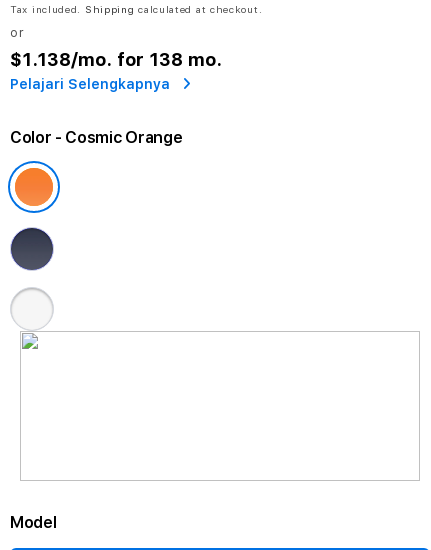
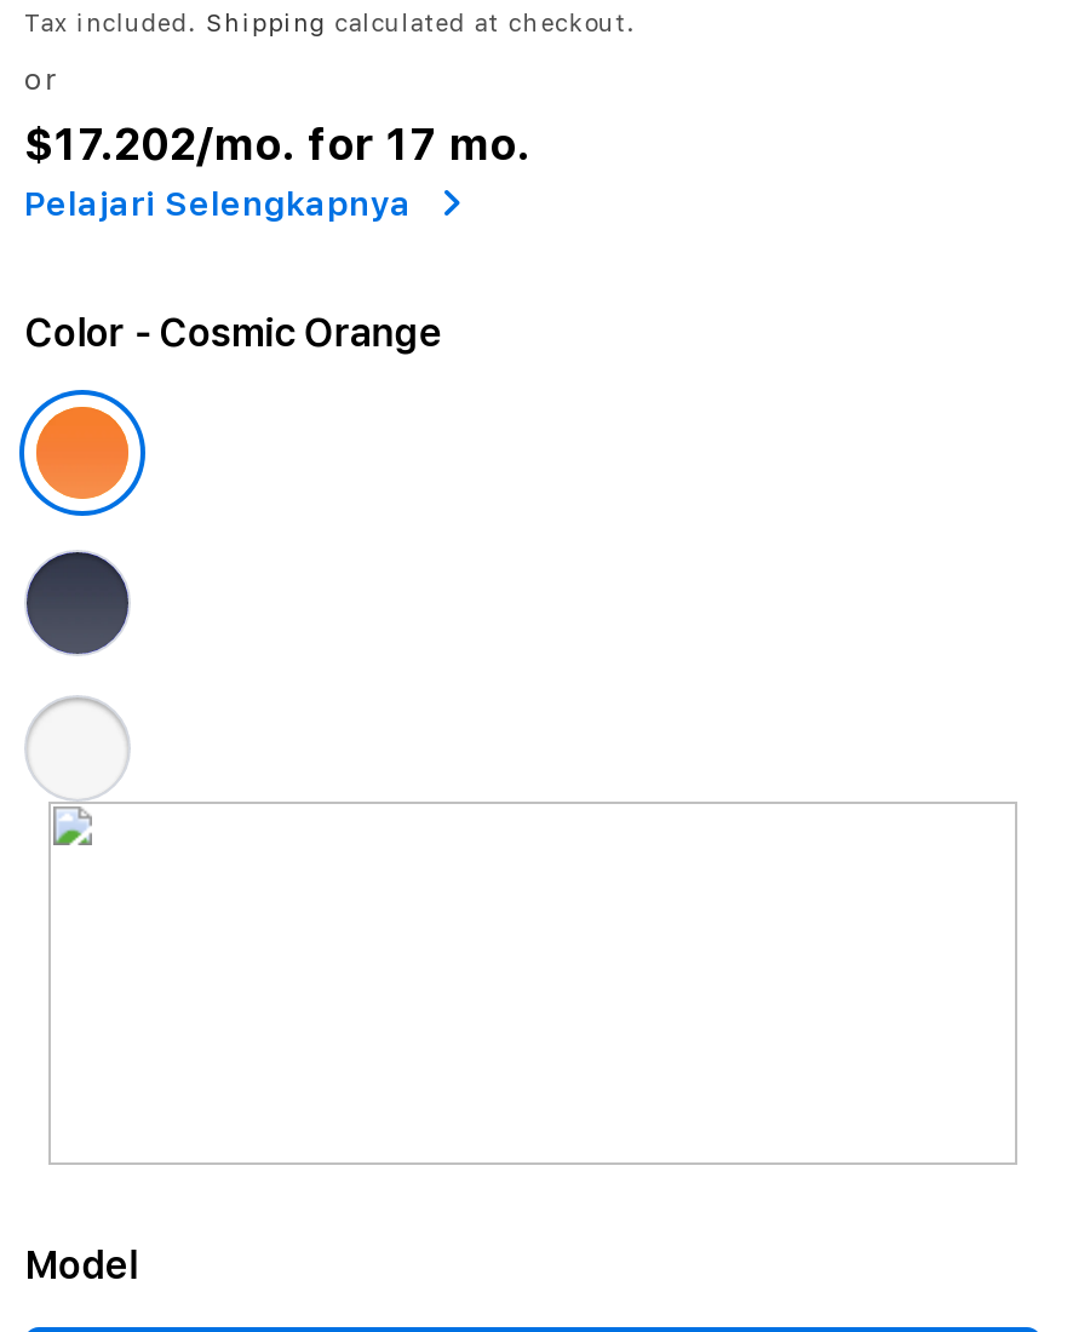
[10,49,222,70] $1.138/mo. for 138 mo. -> [24,119,530,170] $17.202/mo. for 17 mo.

